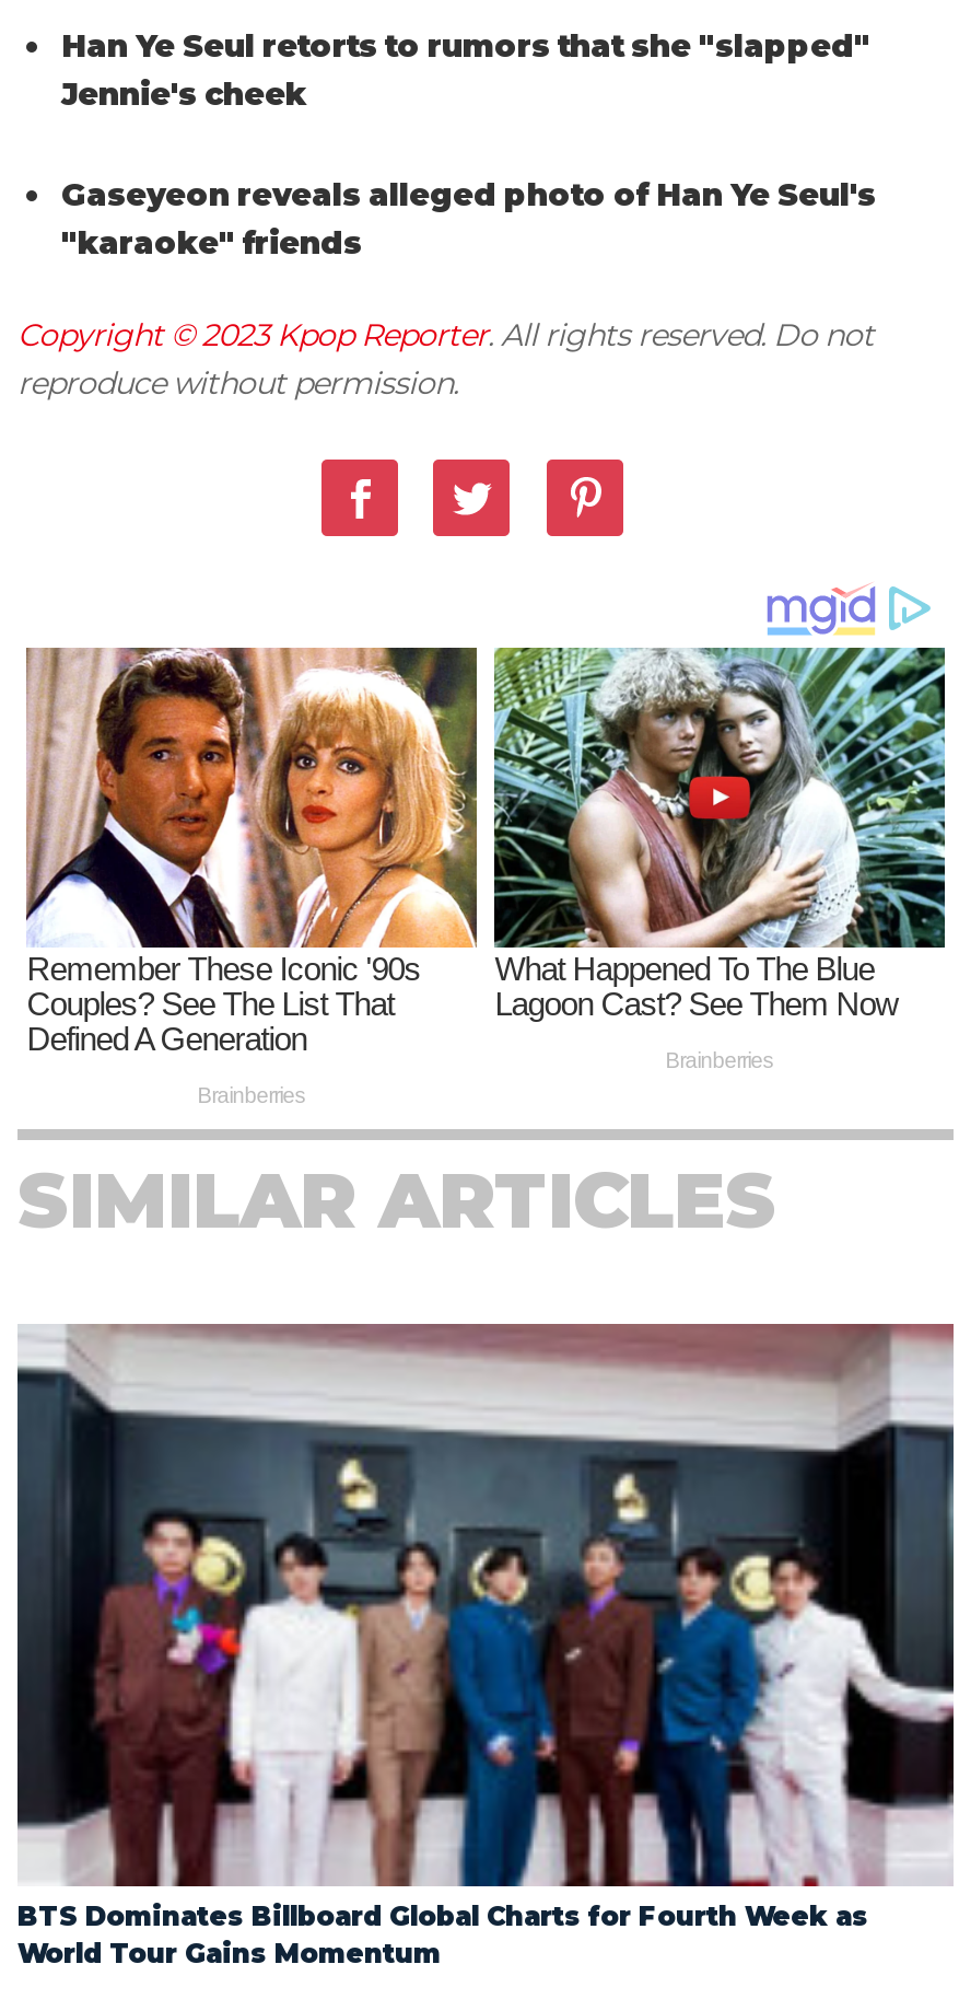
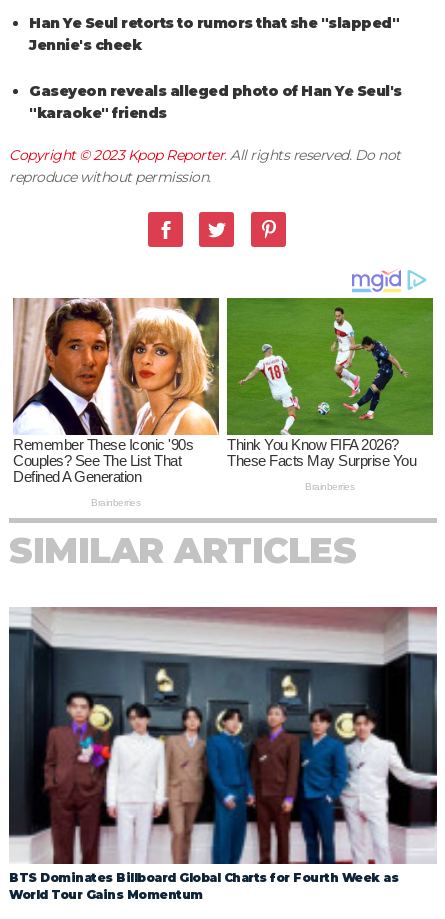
[492,646,947,1024] [image] -> [226,297,434,470] [image]

